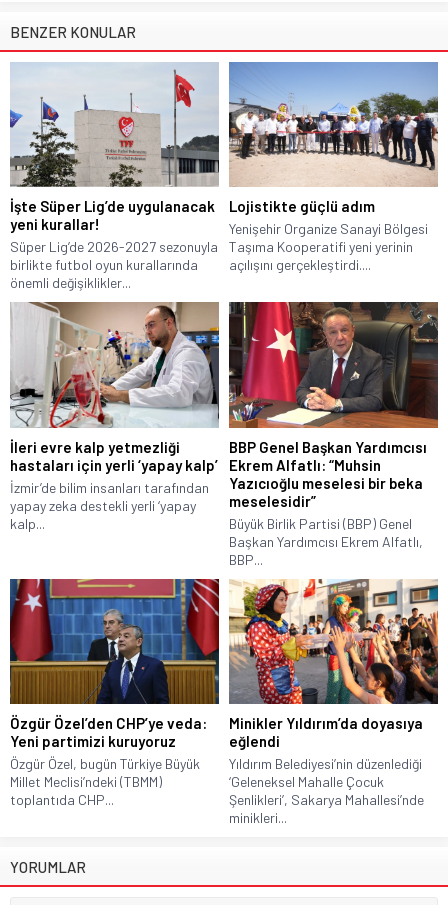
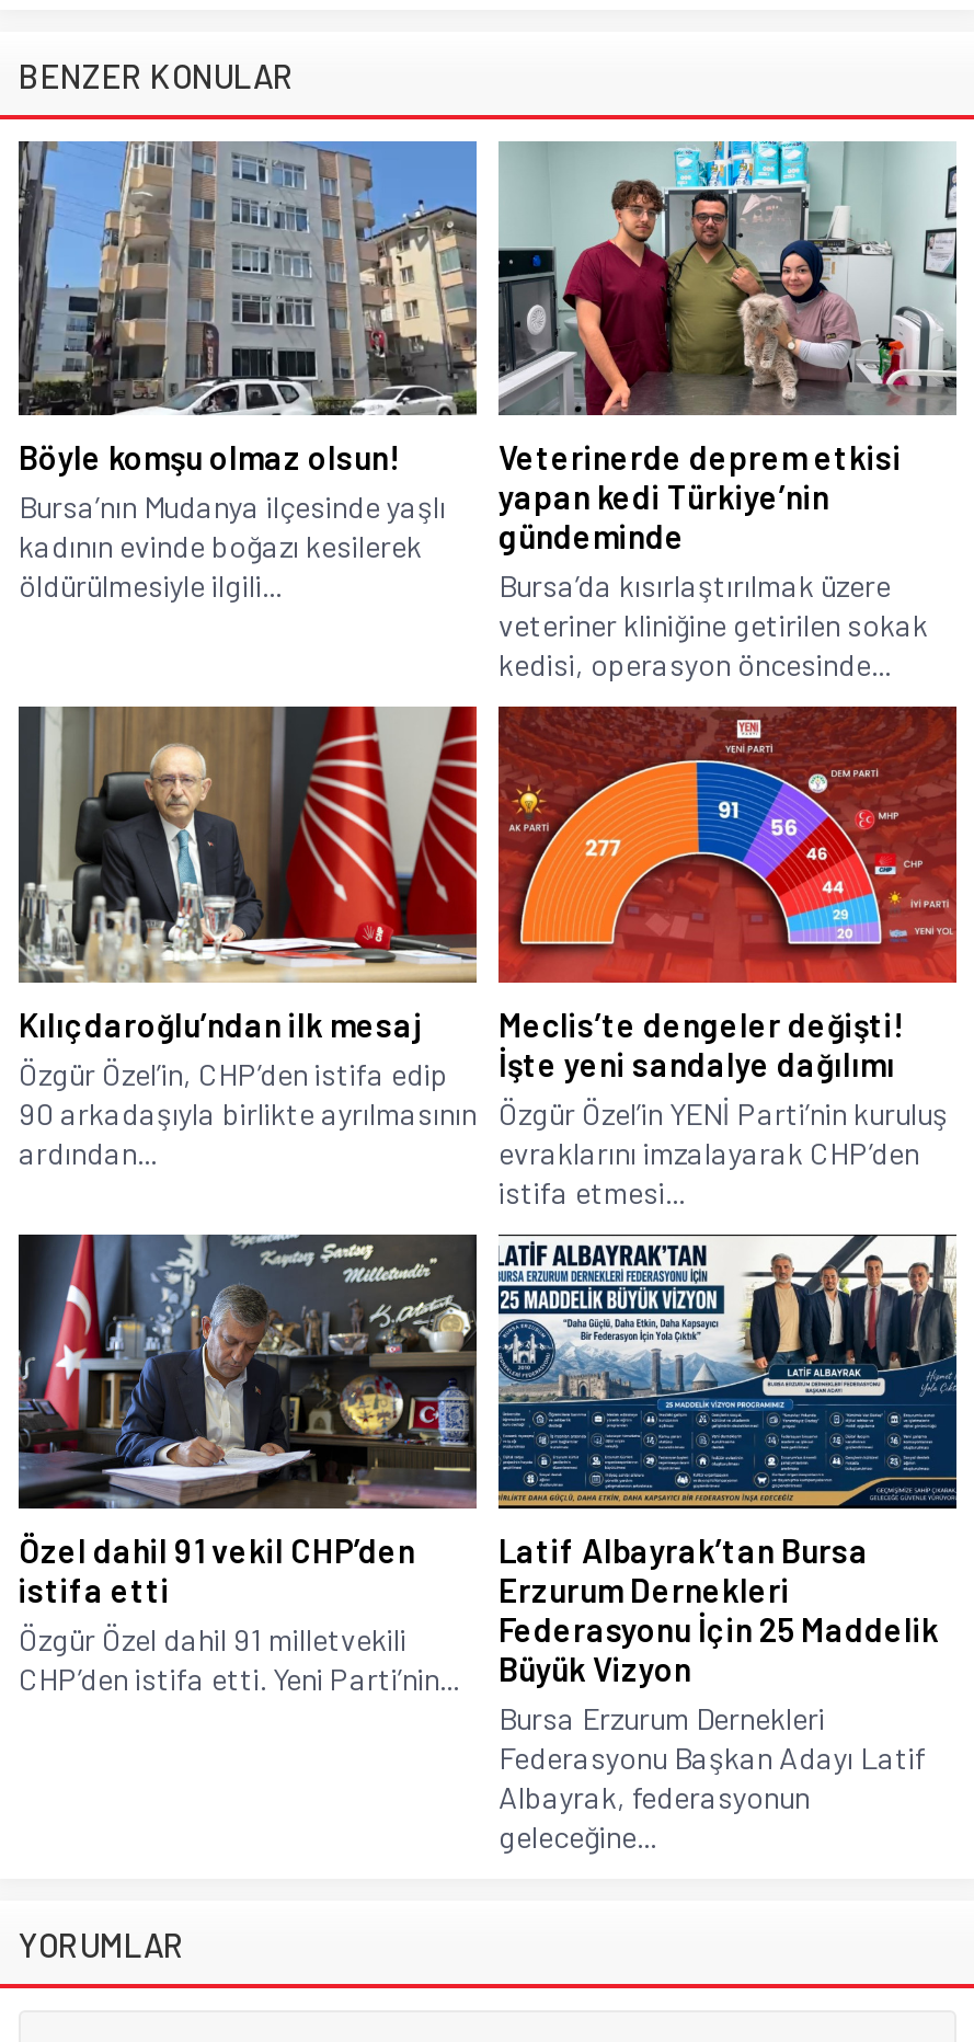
[9,62,219,291] [image] | İşte Süper Lig’de uygulanacak | yeni kurallar! | Süper Lig’de 2026-2027 sezonuyla | birlikte futbol oyun kurallarında | önemli değişiklikler... -> [16,139,477,604] [image] | Böyle komşu olmaz olsun! | Bursa’nın Mudanya ilçesinde yaşlı | kadının evinde boğazı kesilerek | öldürülmesiyle ilgili...
[229,62,438,273] [image] | Lojistikte güçlü adım | Yenişehir Organize Sanayi Bölgesi | Taşıma Kooperatifi yeni yerinin | açılışını gerçekleştirdi.... -> [499,141,959,683] [image] | Veterinerde deprem etkisi | yapan kedi Türkiye’nin | gündeminde | Bursa’da kısırlaştırılmak üzere | veteriner kliniğine getirilen sokak | kedisi, operasyon öncesinde...
[10,302,220,532] [image] | İleri evre kalp yetmezliği | hastaları için yerli ‘yapay kalp’ | İzmir’de bilim insanları tarafından | yapay zeka destekli yerli ‘yapay | kalp... -> [19,704,479,1170] [image] | Kılıçdaroğlu’ndan ilk mesaj | Özgür Özel’in, CHP’den istifa edip | 90 arkadaşıyla birlikte ayrılmasının | ardından...
[228,302,439,568] [image] | BBP Genel Başkan Yardımcısı | Ekrem Alfatlı: “Muhsin | Yazıcıoğlu meselesi bir beka | meselesidir” | Büyük Birlik Partisi (BBP) Genel | Başkan Yardımcısı Ekrem Alfatlı, | BBP... -> [499,704,959,1210] [image] | Meclis’te dengeler değişti! | İşte yeni sandalye dağılımı | Özgür Özel’in YENİ Parti’nin kuruluş | evraklarını imzalayarak CHP’den | istifa etmesi...
[9,561,219,808] [image] | Özgür Özel’den CHP’ye veda: | Yeni partimizi kuruyoruz | Özgür Özel, bugün Türkiye Büyük | Millet Meclisi’ndeki (TBMM) | toplantıda CHP... -> [16,1232,479,1697] [image] | Özel dahil 91 vekil CHP’den | istifa etti | Özgür Özel dahil 91 milletvekili | CHP’den istifa etti. Yeni Parti’nin...
[228,561,439,826] [image] | Minikler Yıldırım’da doyasıya | eğlendi | Yıldırım Belediyesi’nin düzenlediği | ‘Geleneksel Mahalle Çocuk | Şenlikleri’, Sakarya Mahallesi’nde | minikleri... -> [496,1265,959,1855] [image] | Latif Albayrak’tan Bursa | Erzurum Dernekleri | Federasyonu İçin 25 Maddelik | Büyük Vizyon | Bursa Erzurum Dernekleri | Federasyonu Başkan Adayı Latif | Albayrak, federasyonun | geleceğine...

